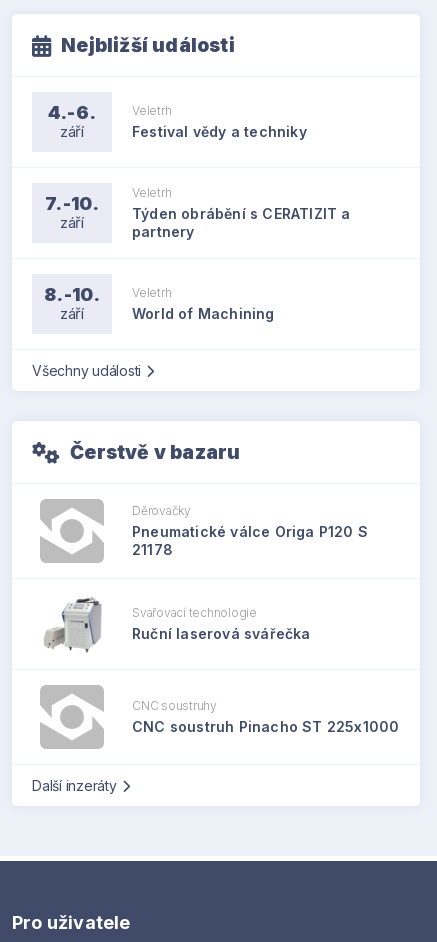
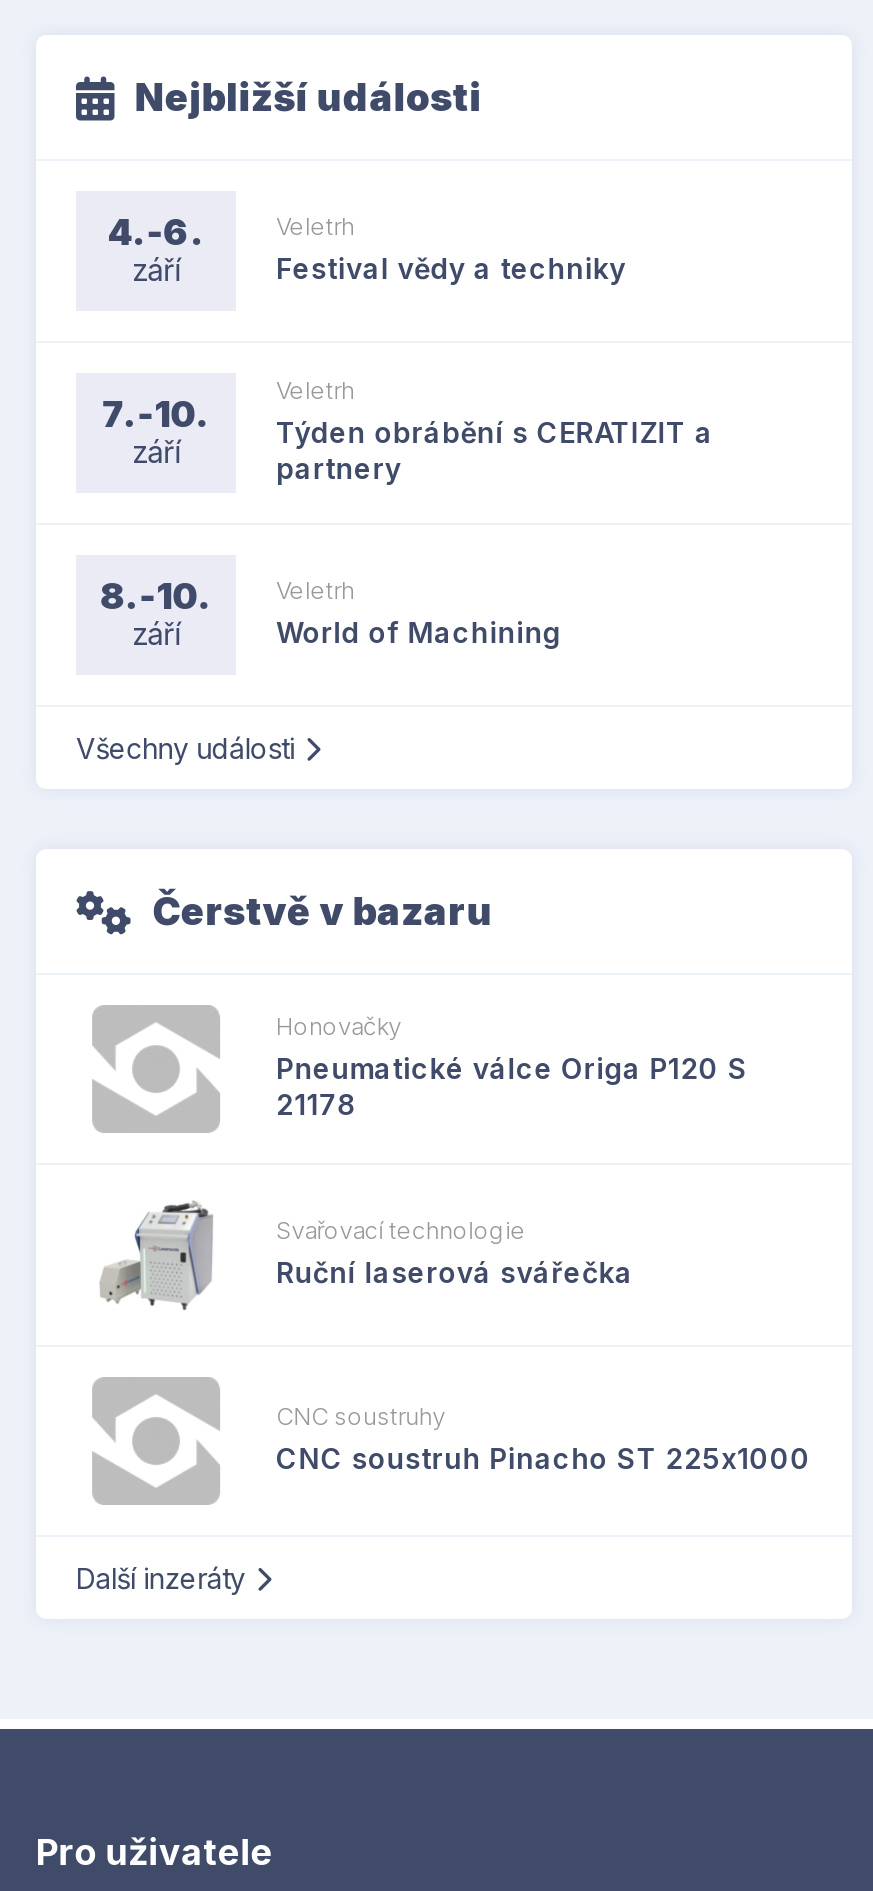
[132,503,191,518] Děrovačky -> [276,1011,402,1041] Honovačky

